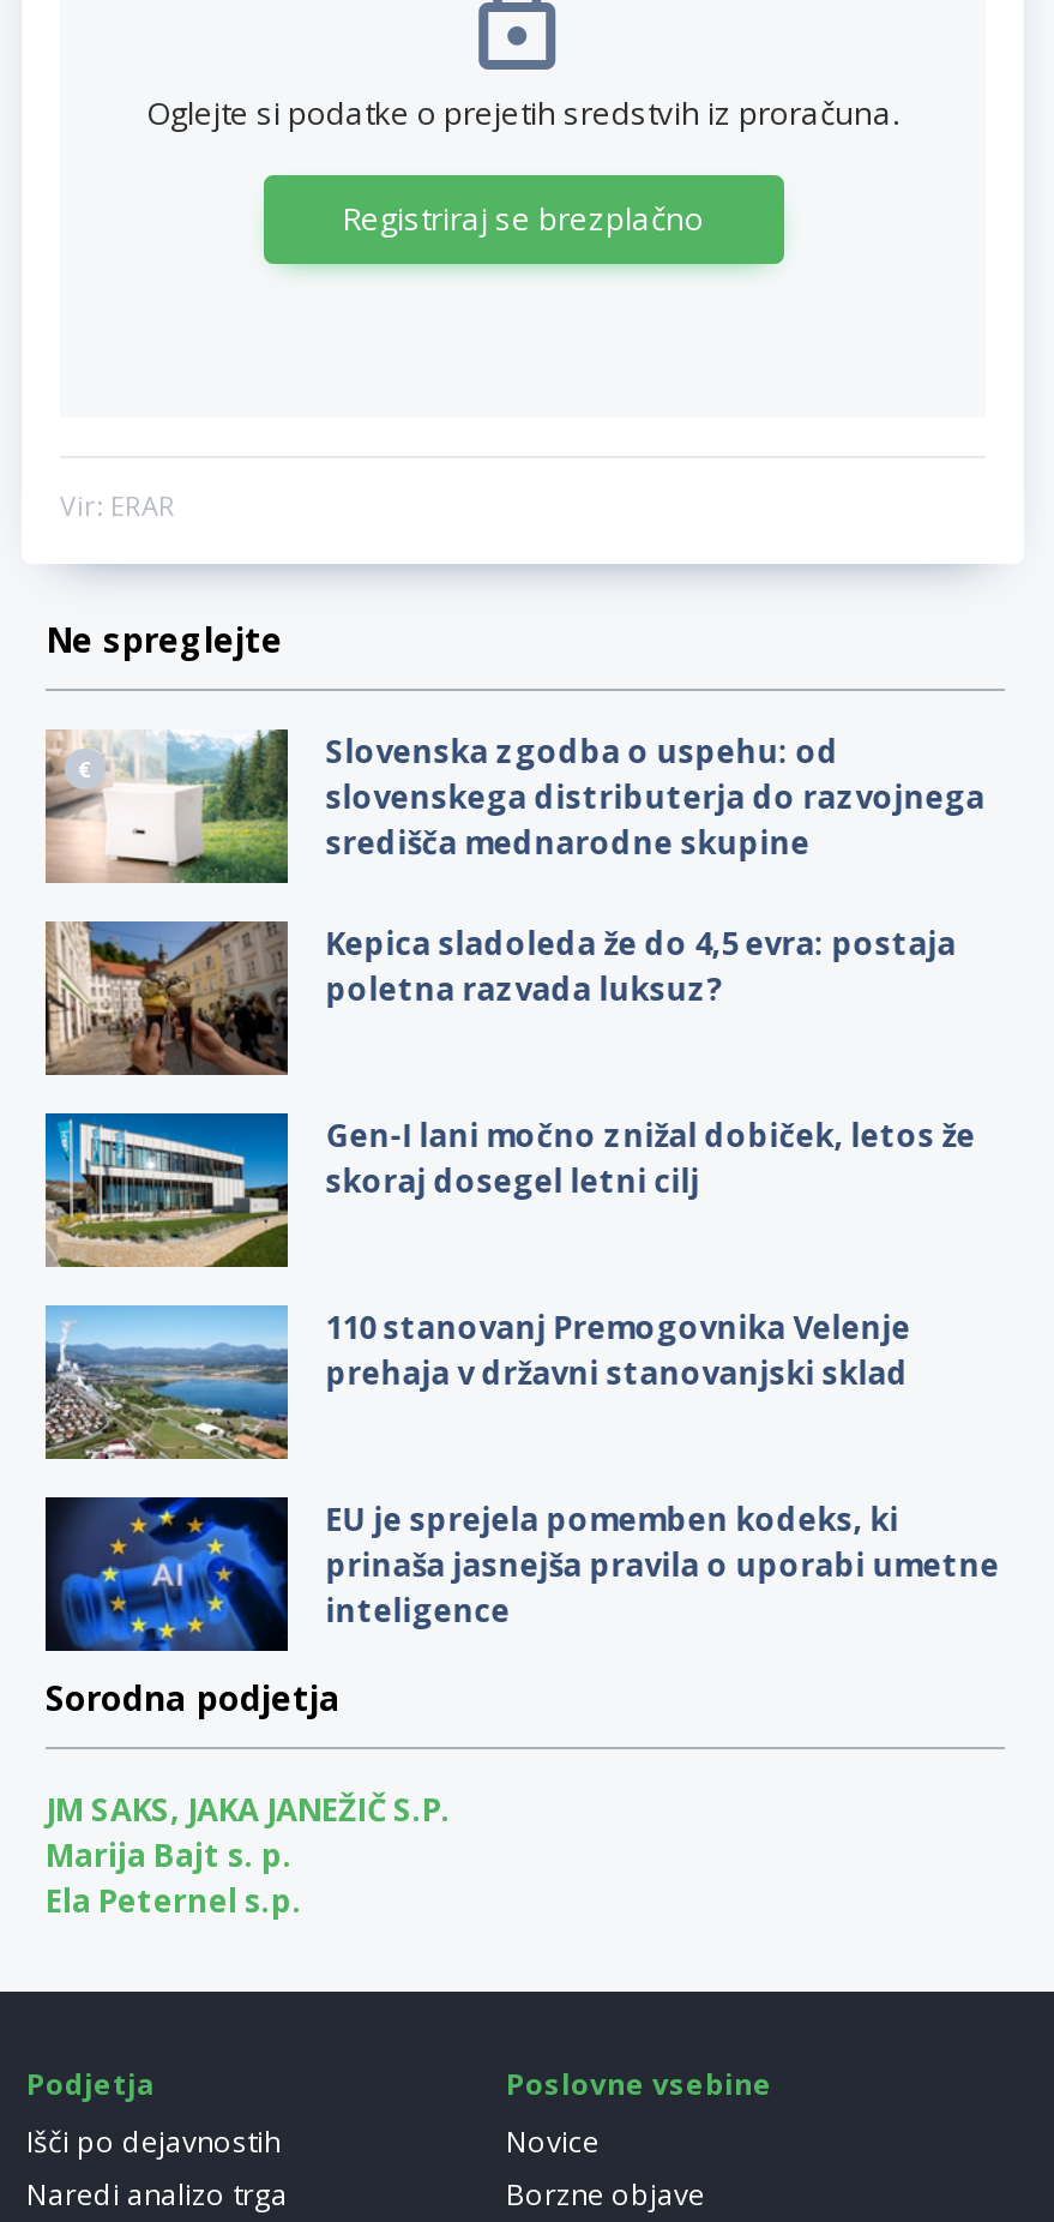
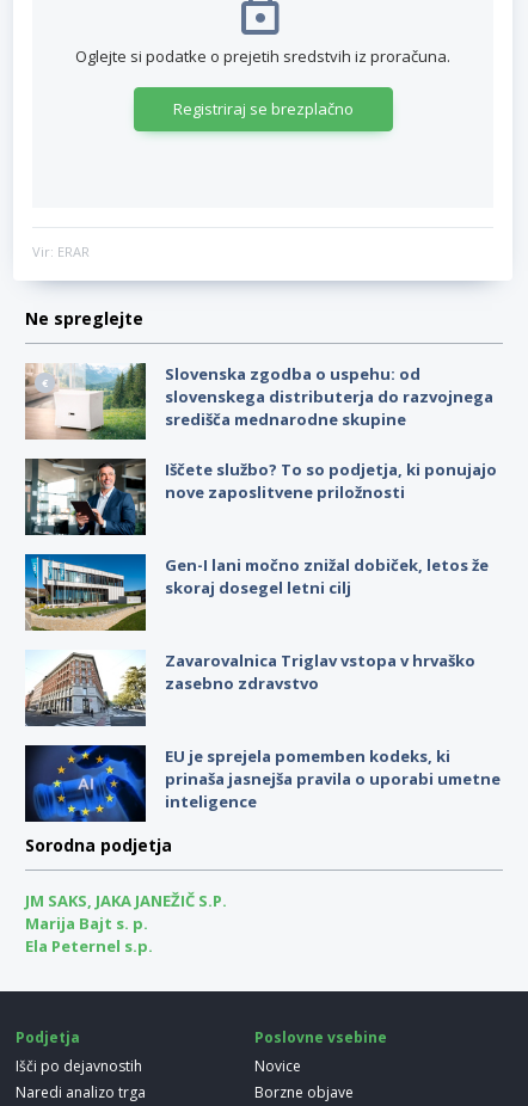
[43,919,956,1077] [image] | Kepica sladoleda že do 4,5 evra: postaja | poletna razvada luksuz? -> [24,457,497,536] [image] | Iščete službo? To so podjetja, ki ponujajo | nove zaposlitvene priložnosti
[43,1303,911,1461] [image] | 110 stanovanj Premogovnika Velenje | prehaja v državni stanovanjski sklad -> [25,649,475,727] [image] | Zavarovalnica Triglav vstopa v hrvaško | zasebno zdravstvo

